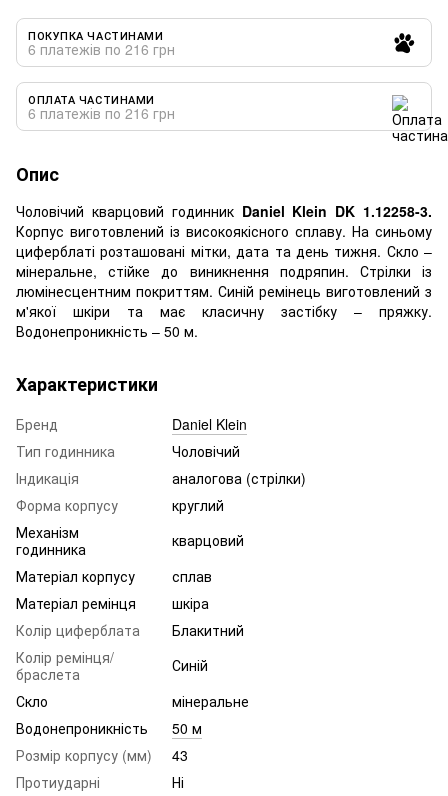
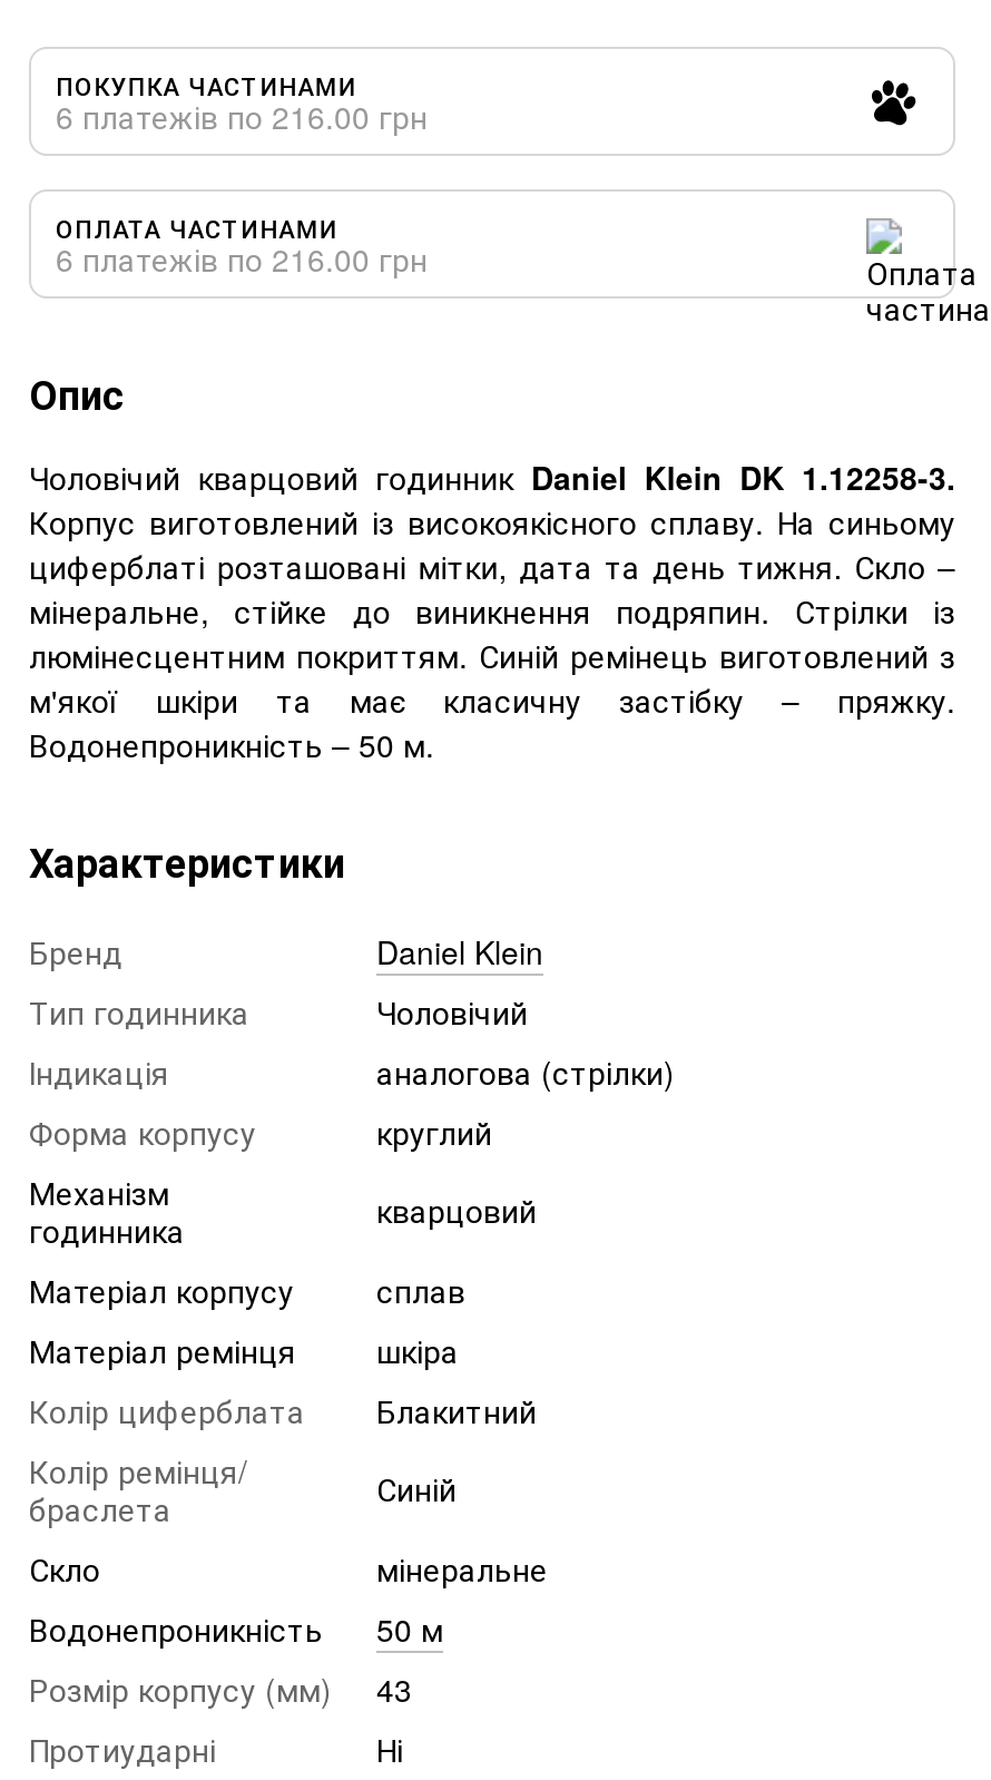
[28,39,175,59] 6 платежів по 216 грн -> [56,93,428,137] 6 платежів по 216.00 грн
[28,103,175,123] 6 платежів по 216 грн -> [56,235,428,280] 6 платежів по 216.00 грн

